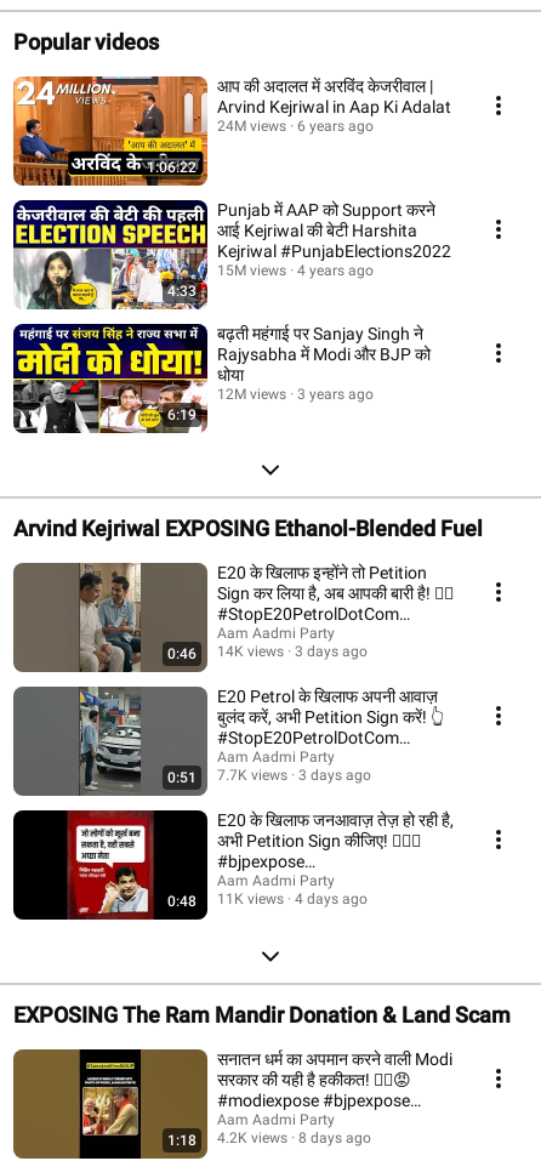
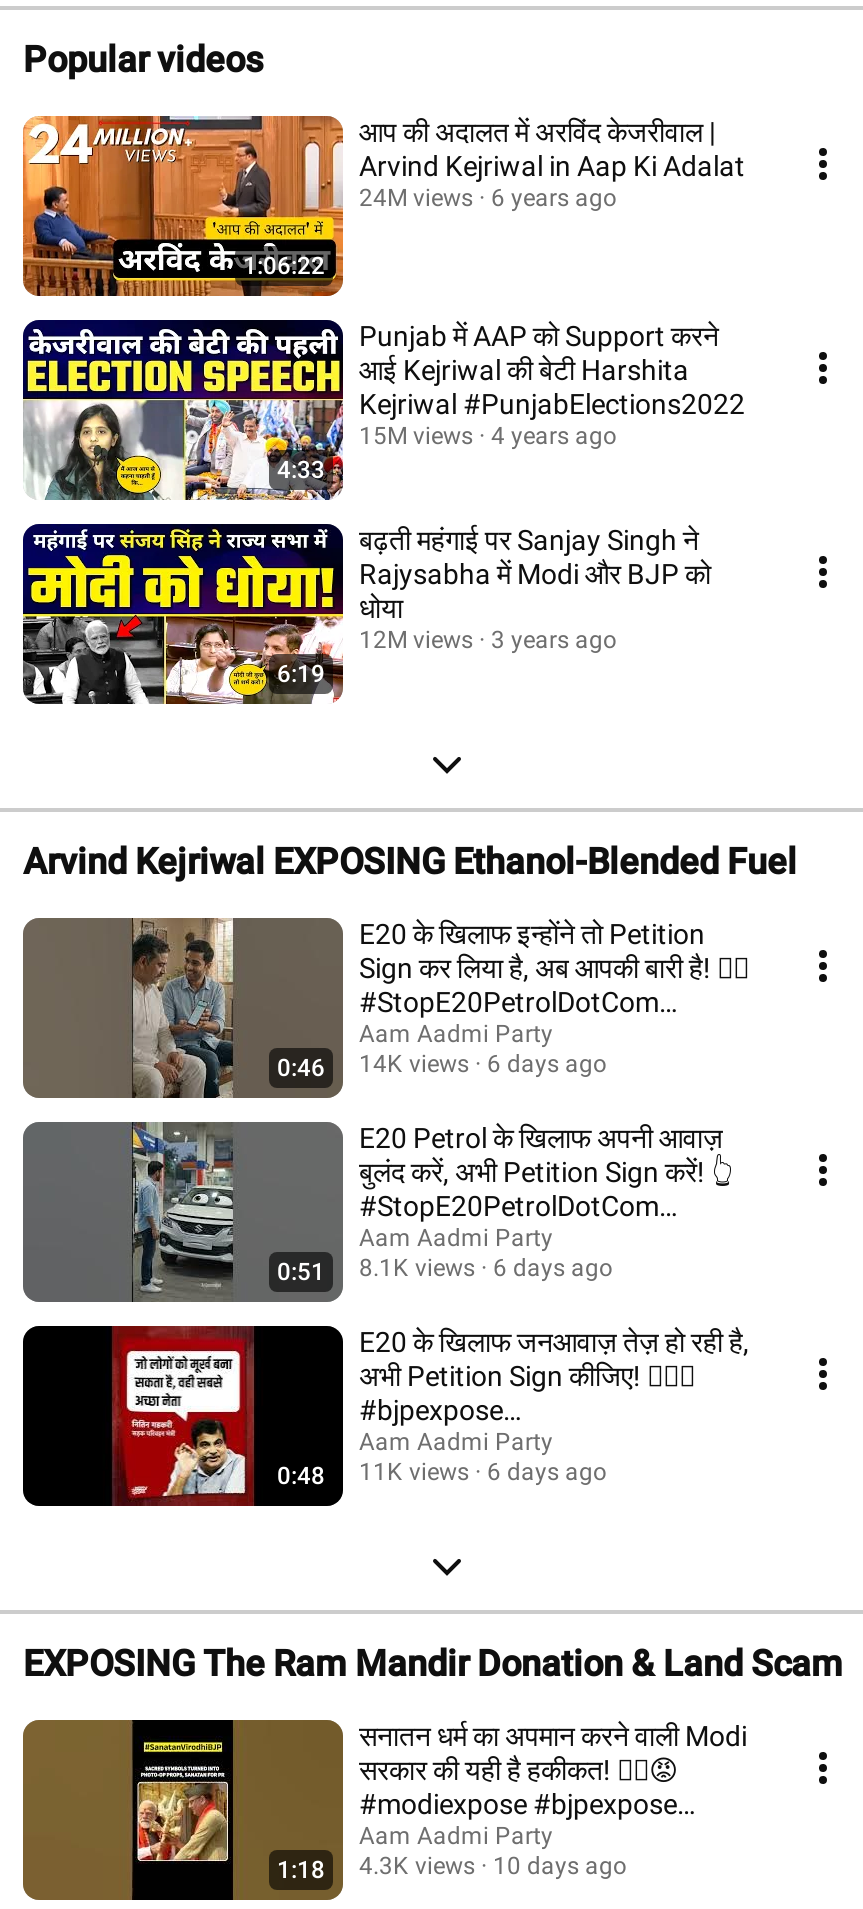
[167,643,368,662] 0:46 14K views 3 days ago -> [277,1050,607,1082] 0:46 14K views 6 days ago
[217,767,287,784] 7.7K views -> [359,1254,475,1282] 8.1K views
[298,767,371,784] 3 days ago -> [493,1254,613,1282] 6 days ago
[167,890,368,910] 0:48 11K views 4 days ago -> [277,1458,607,1490] 0:48 11K views 6 days ago
[217,1129,287,1146] 4.2K views -> [359,1852,475,1880] 4.3K views
[298,1129,371,1146] 8 days ago -> [493,1852,627,1880] 10 days ago

